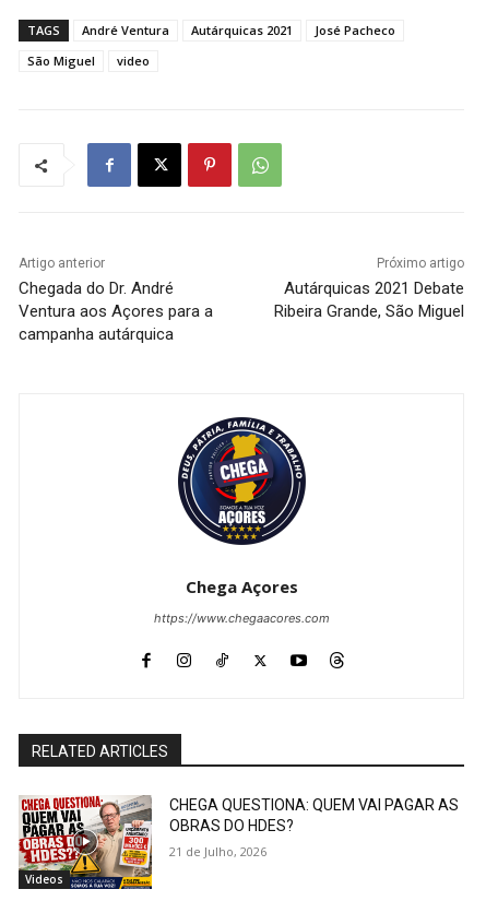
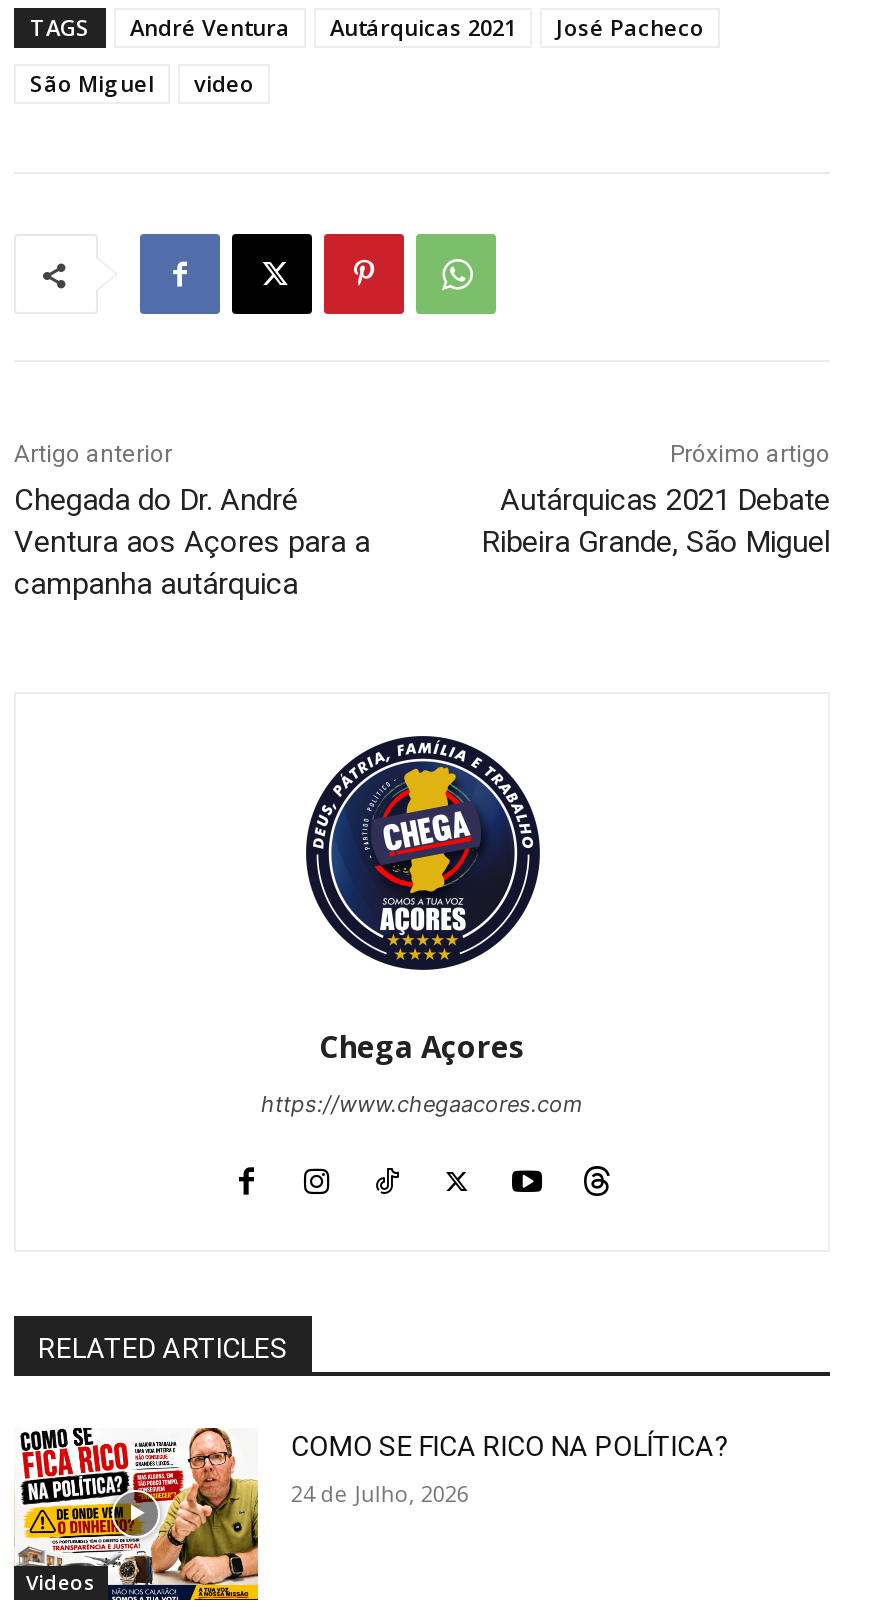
[19,795,459,890] [image] | CHEGA QUESTIONA: QUEM VAI PAGAR AS | OBRAS DO HDES? -> [16,1426,729,1602] [image] | COMO SE FICA RICO NA POLÍTICA?
[170,843,267,860] 21 de Julho, 2026 -> [291,1478,469,1508] 24 de Julho, 2026

